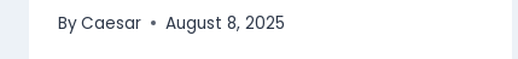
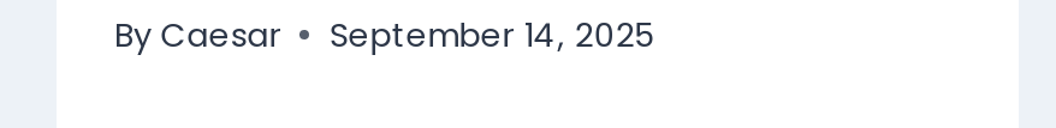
[58,11,285,34] By Caesar August 8, 2025 -> [114,12,654,57] By Caesar September 14, 2025

